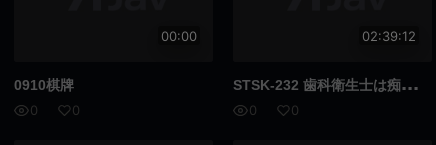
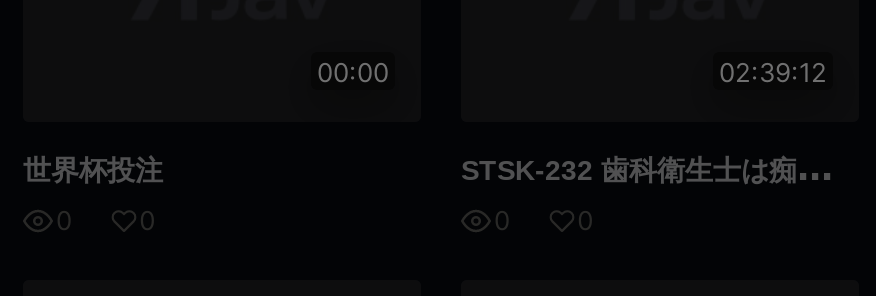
[14,78,74,92] 0910棋牌 -> [23,157,163,185] 世界杯投注

